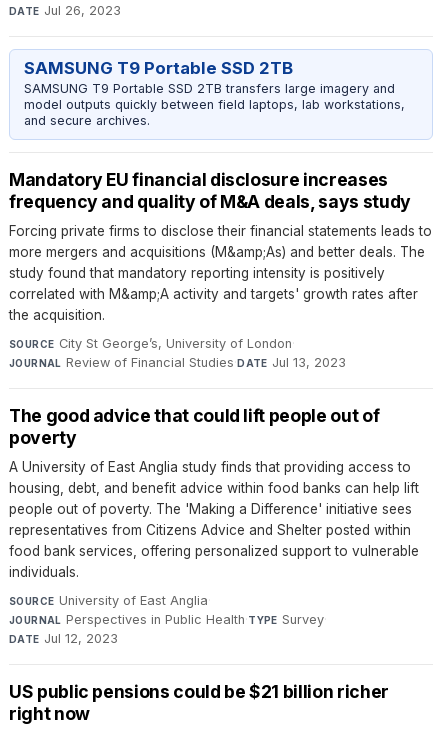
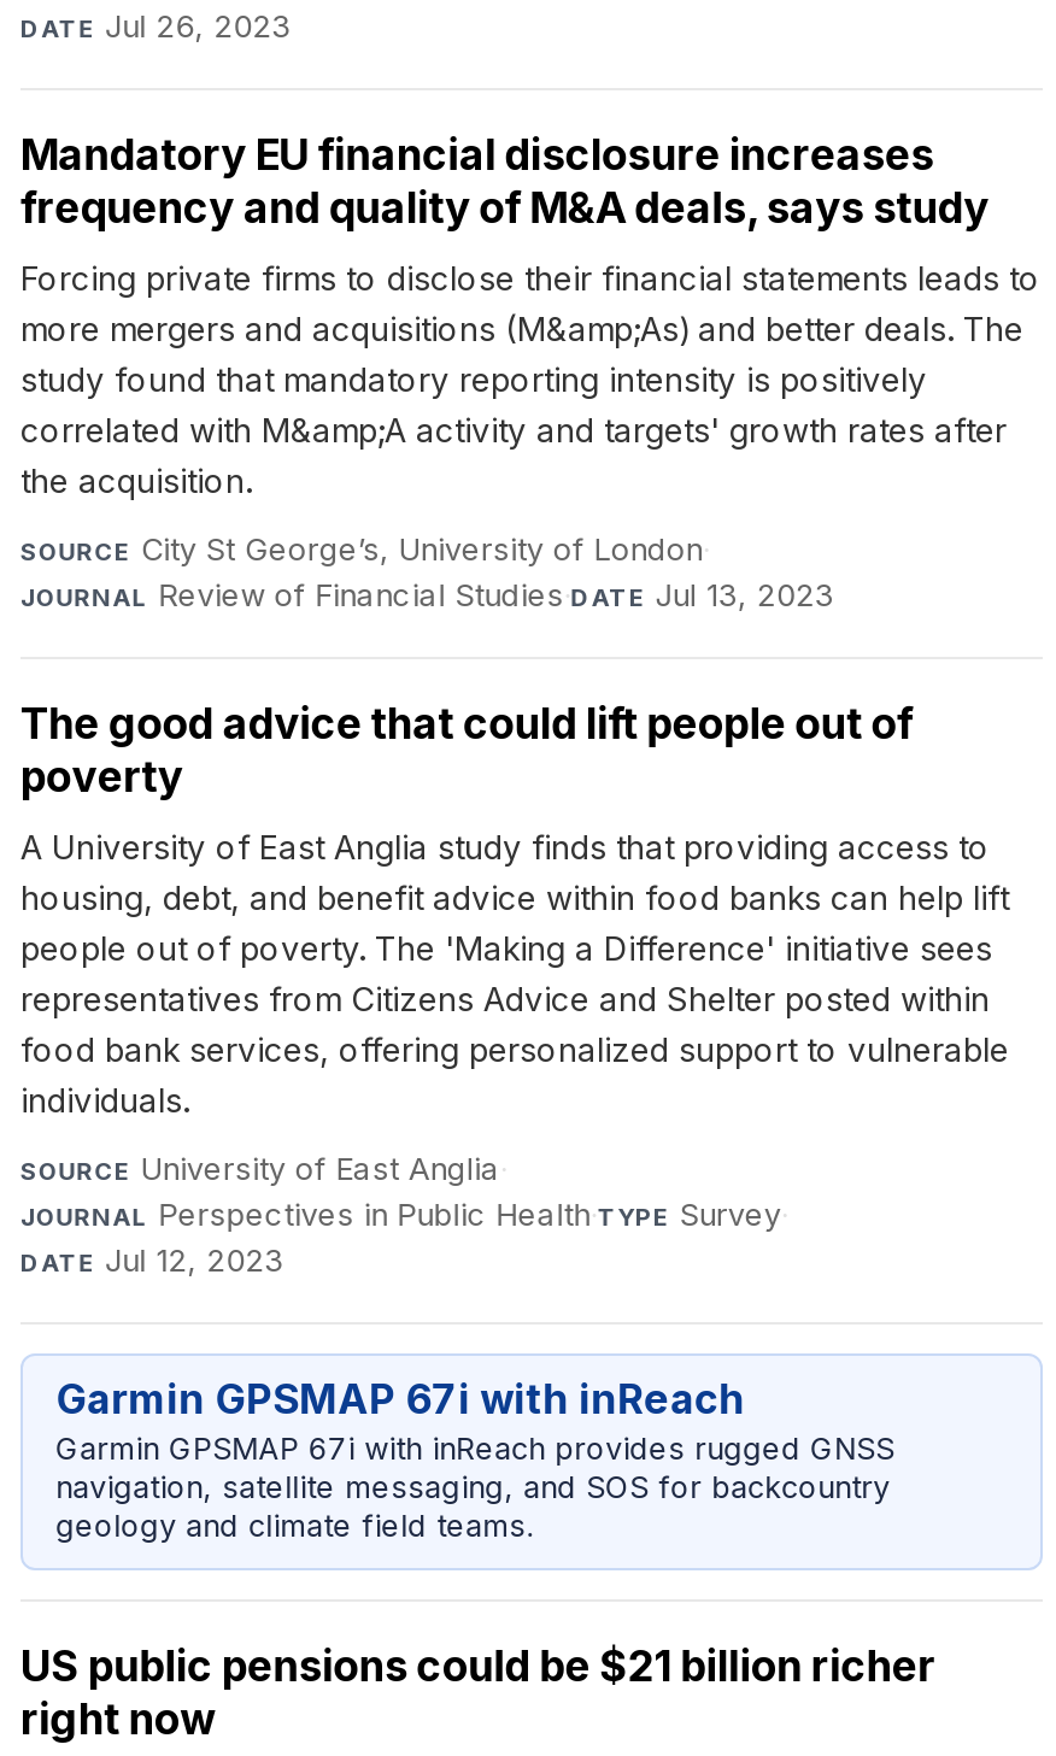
[24,58,405,128] SAMSUNG T9 Portable SSD 2TB | SAMSUNG T9 Portable SSD 2TB transfers large imagery and | model outputs quickly between field laptops, lab workstations, | and secure archives. -> none
moved [9,169,432,646] -> [20,128,1040,1277]: Mandatory EU financial disclosure increases | frequency and quality of M&A deals, says study | Forcing private firms to disclose their financial statements leads to | ... | JOURNAL Perspectives in Public Health · TYPE Survey · | DATE Jul 12, 2023
none -> [56,1375,895,1543] Garmin GPSMAP 67i with inReach | Garmin GPSMAP 67i with inReach provides rugged GNSS | navigation, satellite messaging, and SOS for backcountry | geology and climate field teams.

